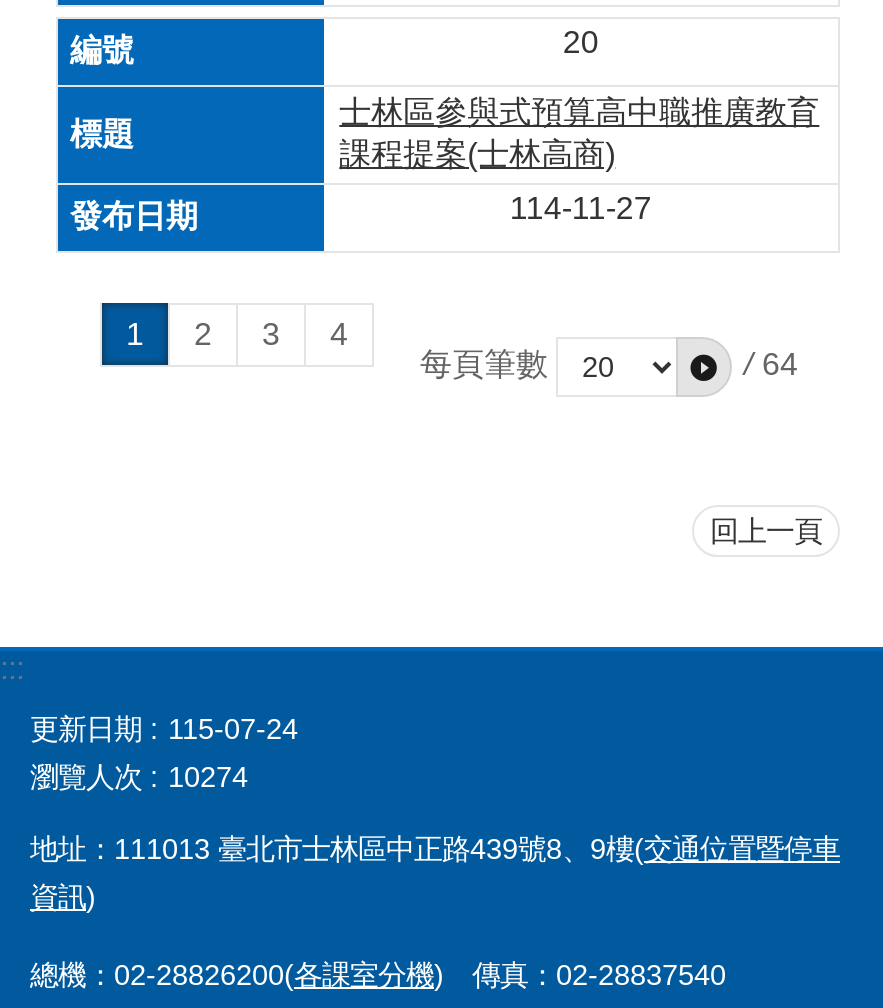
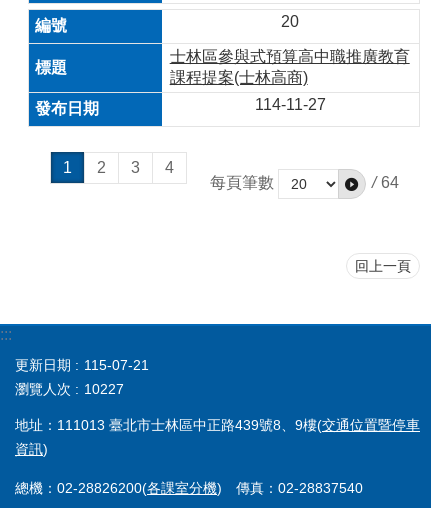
[30,713,298,745] 更新日期 115-07-24 -> [15,357,149,373] 更新日期 115-07-21
[30,761,248,793] 瀏覽人次 10274 -> [15,381,124,397] 瀏覽人次 10227

